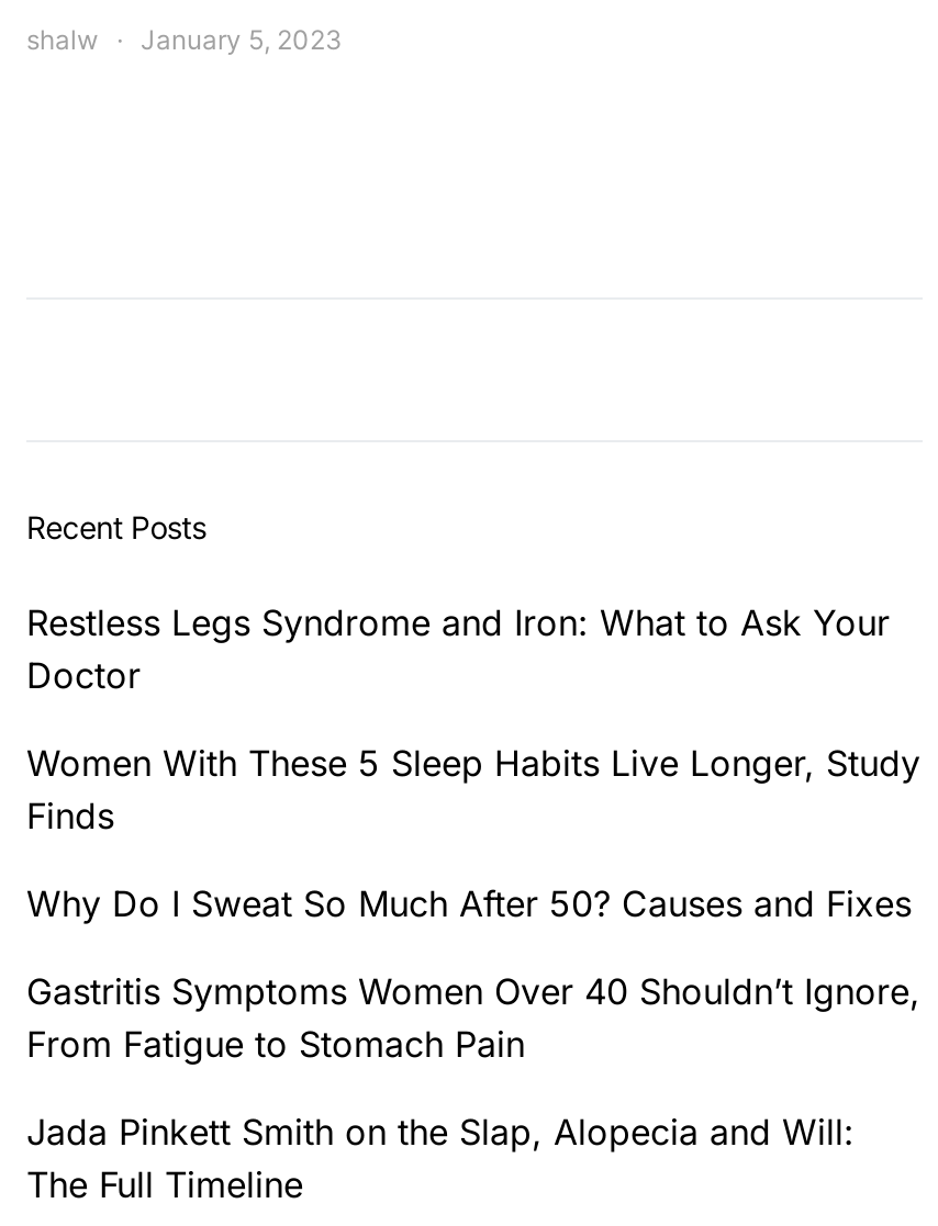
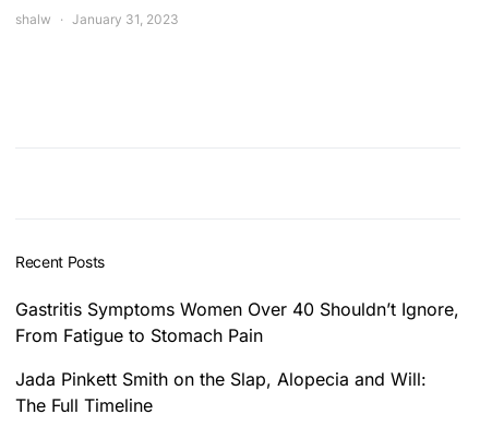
[26,23,343,56] shalw January 5, 2023 -> [15,11,179,27] shalw January 31, 2023
[26,600,920,925] Restless Legs Syndrome and Iron: What to Ask Your | Doctor | Women With These 5 Sleep Habits Live Longer, Study | Finds | Why Do I Sweat So Much After 50? Causes and Fixes -> none

